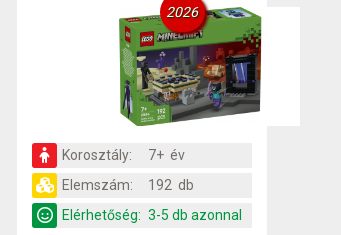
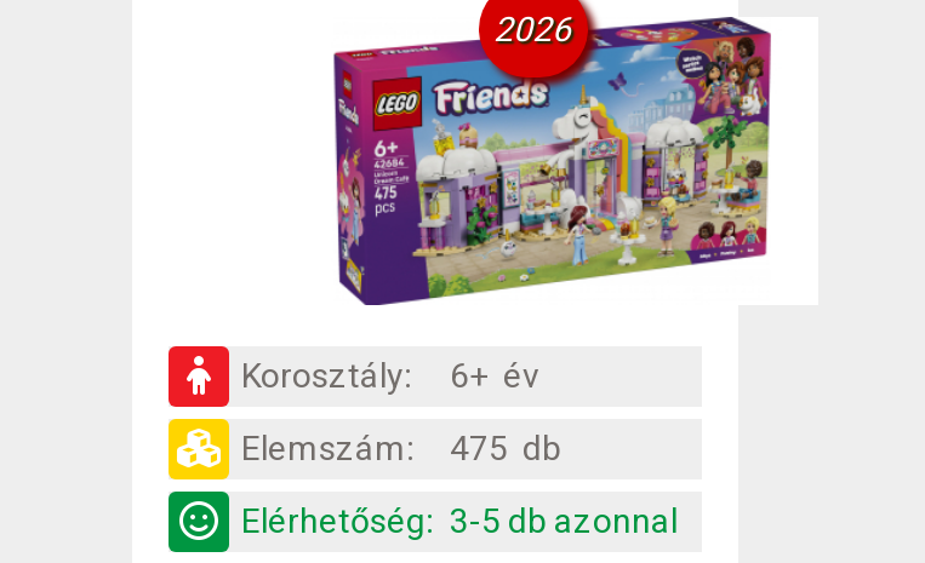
[62,6,280,163] [image] | Korosztály: 7+ év -> [241,15,772,396] [image] | Korosztály: 6+ év
[62,177,194,193] Elemszám: 192 db -> [241,430,561,468] Elemszám: 475 db

